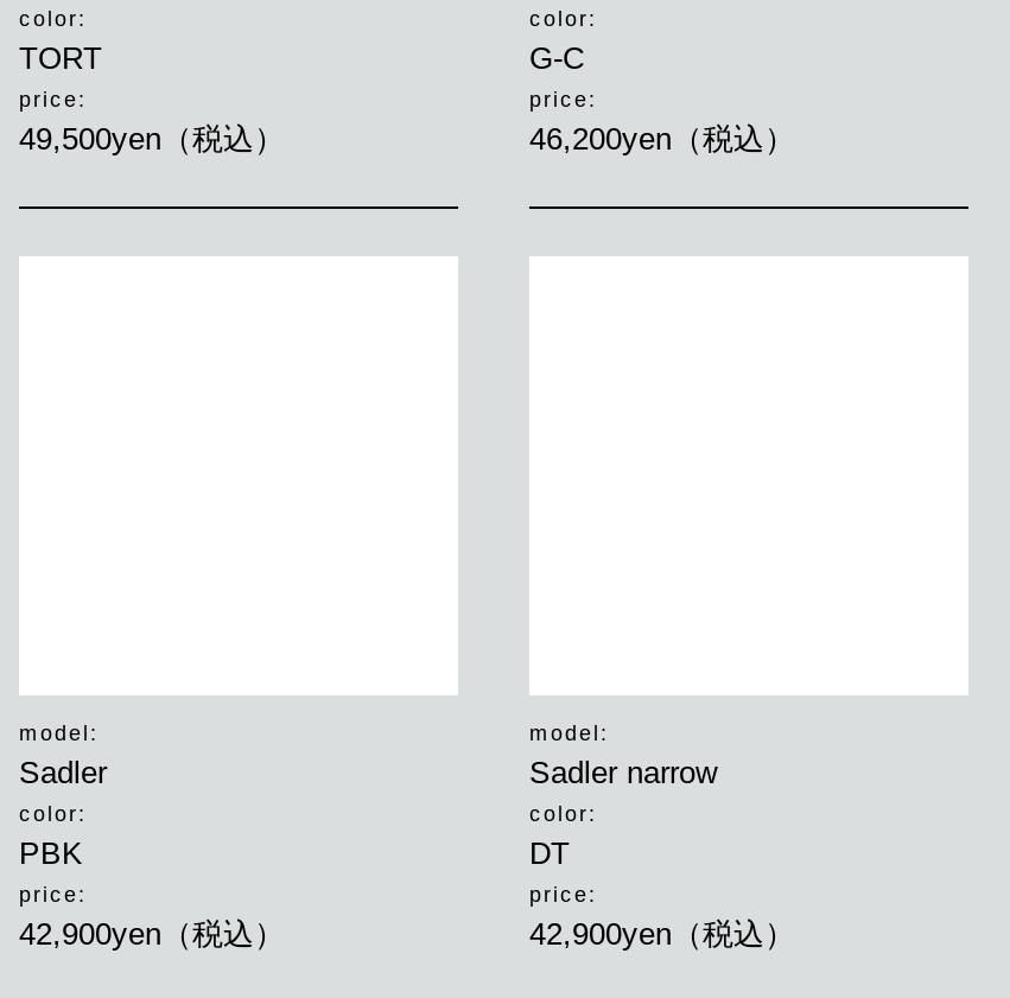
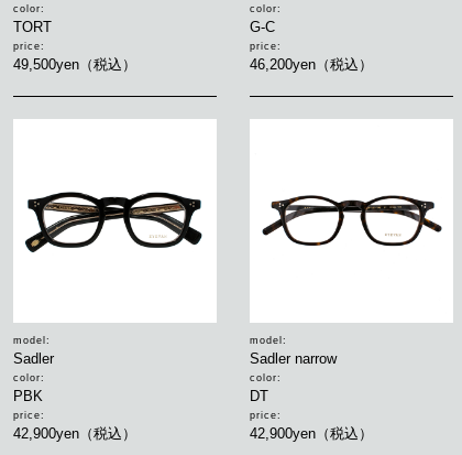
none -> [24,191,204,253] [image]
none -> [261,194,443,247] [image]

